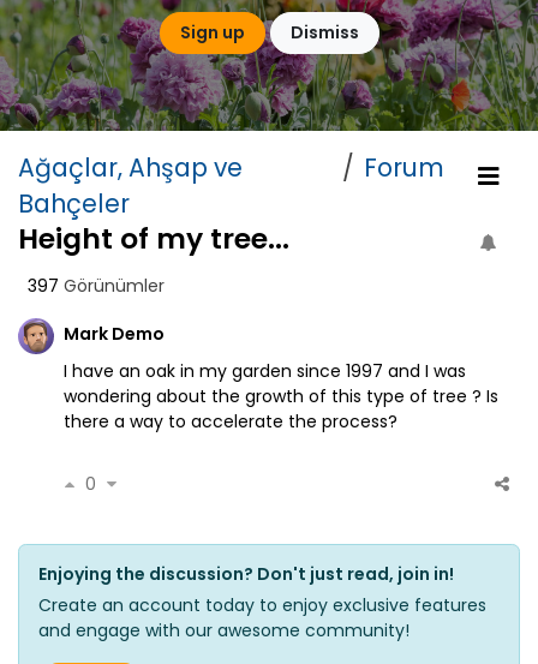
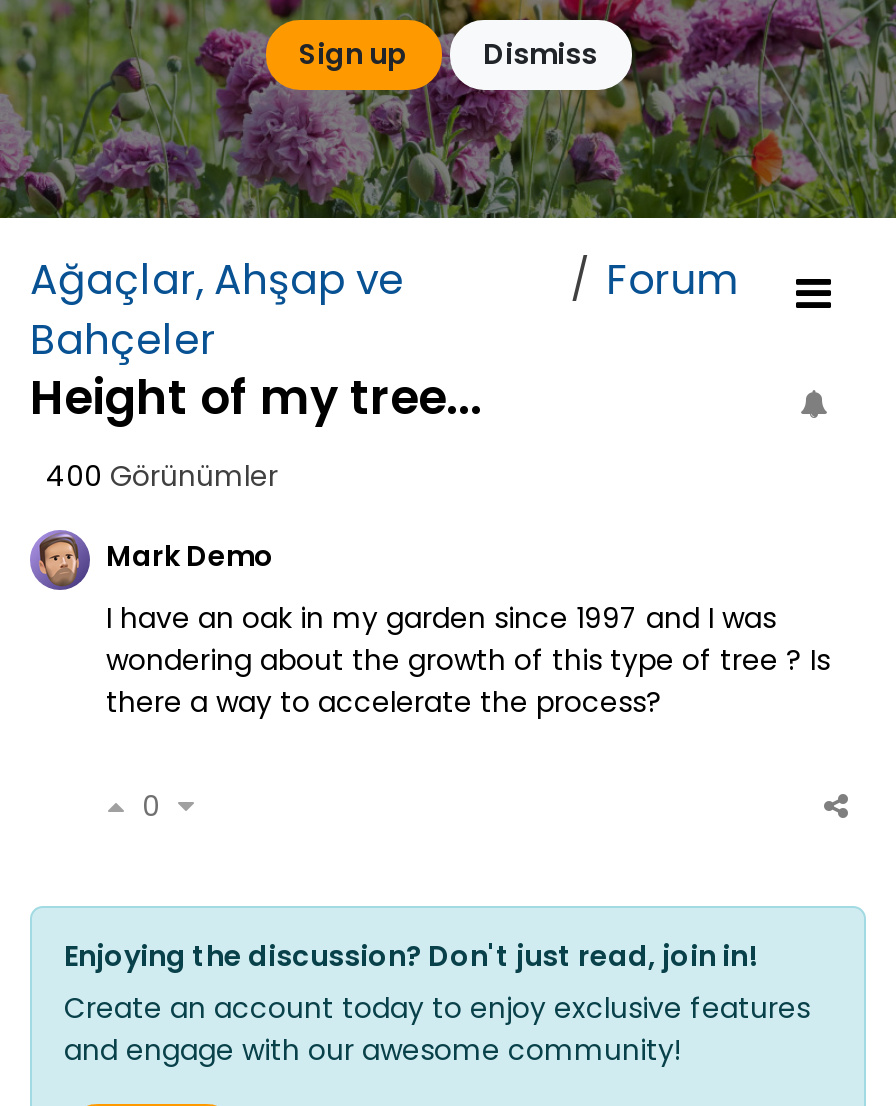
[28,274,165,298] 397 Görünümler -> [46,457,278,497] 400 Görünümler

